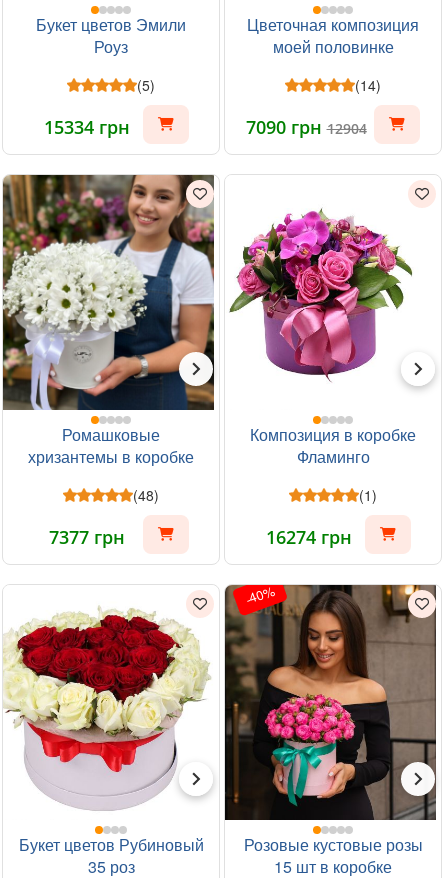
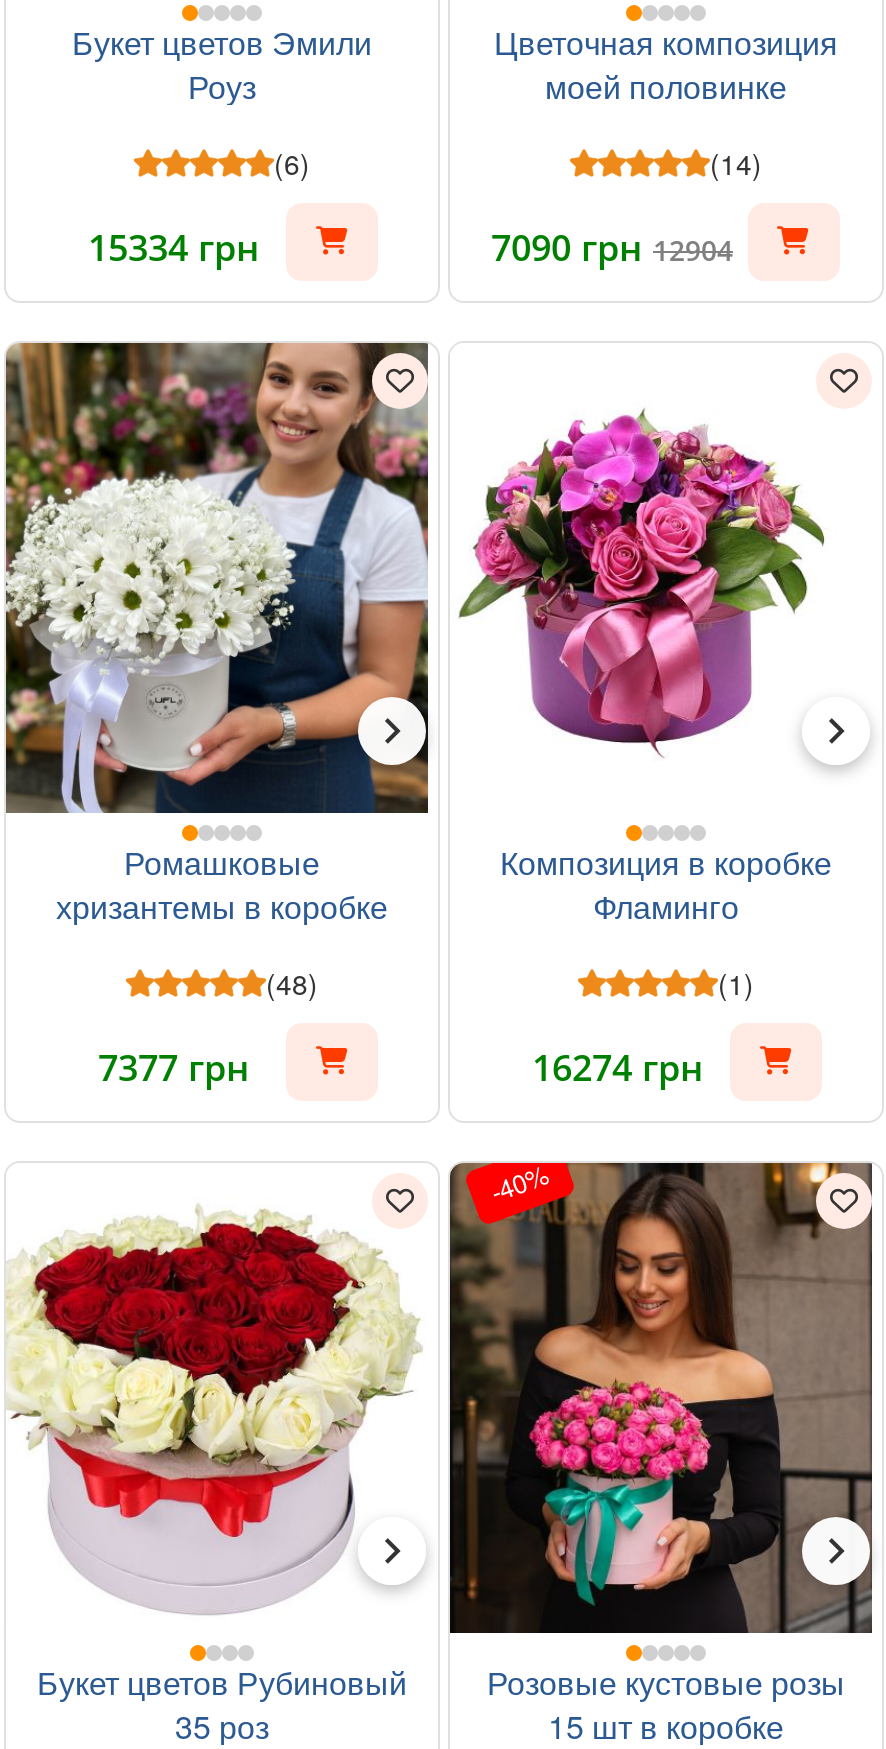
[137,75,155,95] (5) -> [274,142,310,182] (6)

